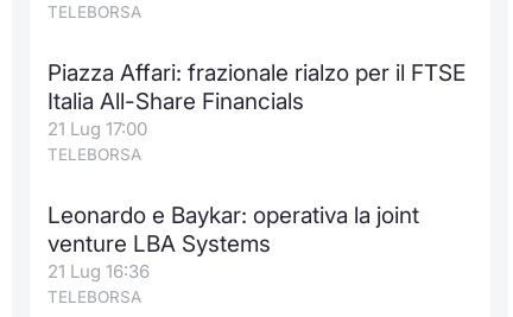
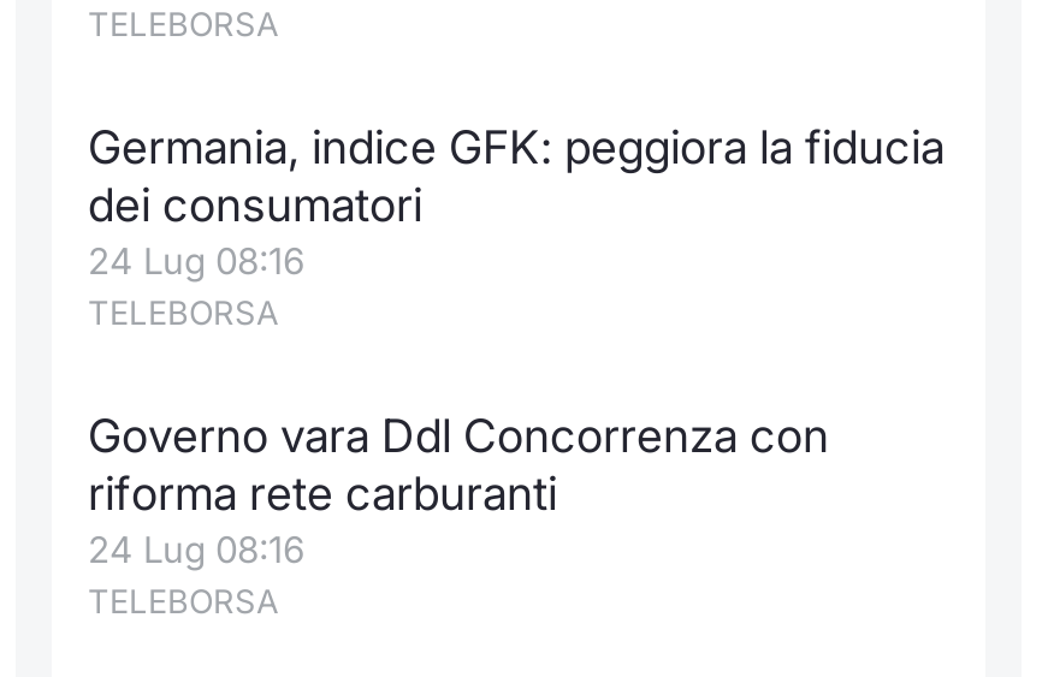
[47,59,465,140] Piazza Affari: frazionale rialzo per il FTSE | Italia All-Share Financials | 21 Lug 17:00 -> [88,120,945,284] Germania, indice GFK: peggiora la fiducia | dei consumatori | 24 Lug 08:16
[47,202,419,283] Leonardo e Baykar: operativa la joint | venture LBA Systems | 21 Lug 16:36 -> [88,409,829,572] Governo vara Ddl Concorrenza con | riforma rete carburanti | 24 Lug 08:16

